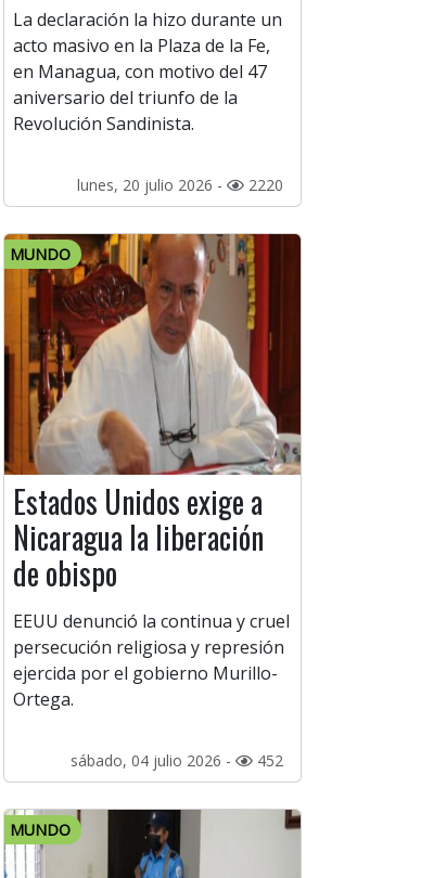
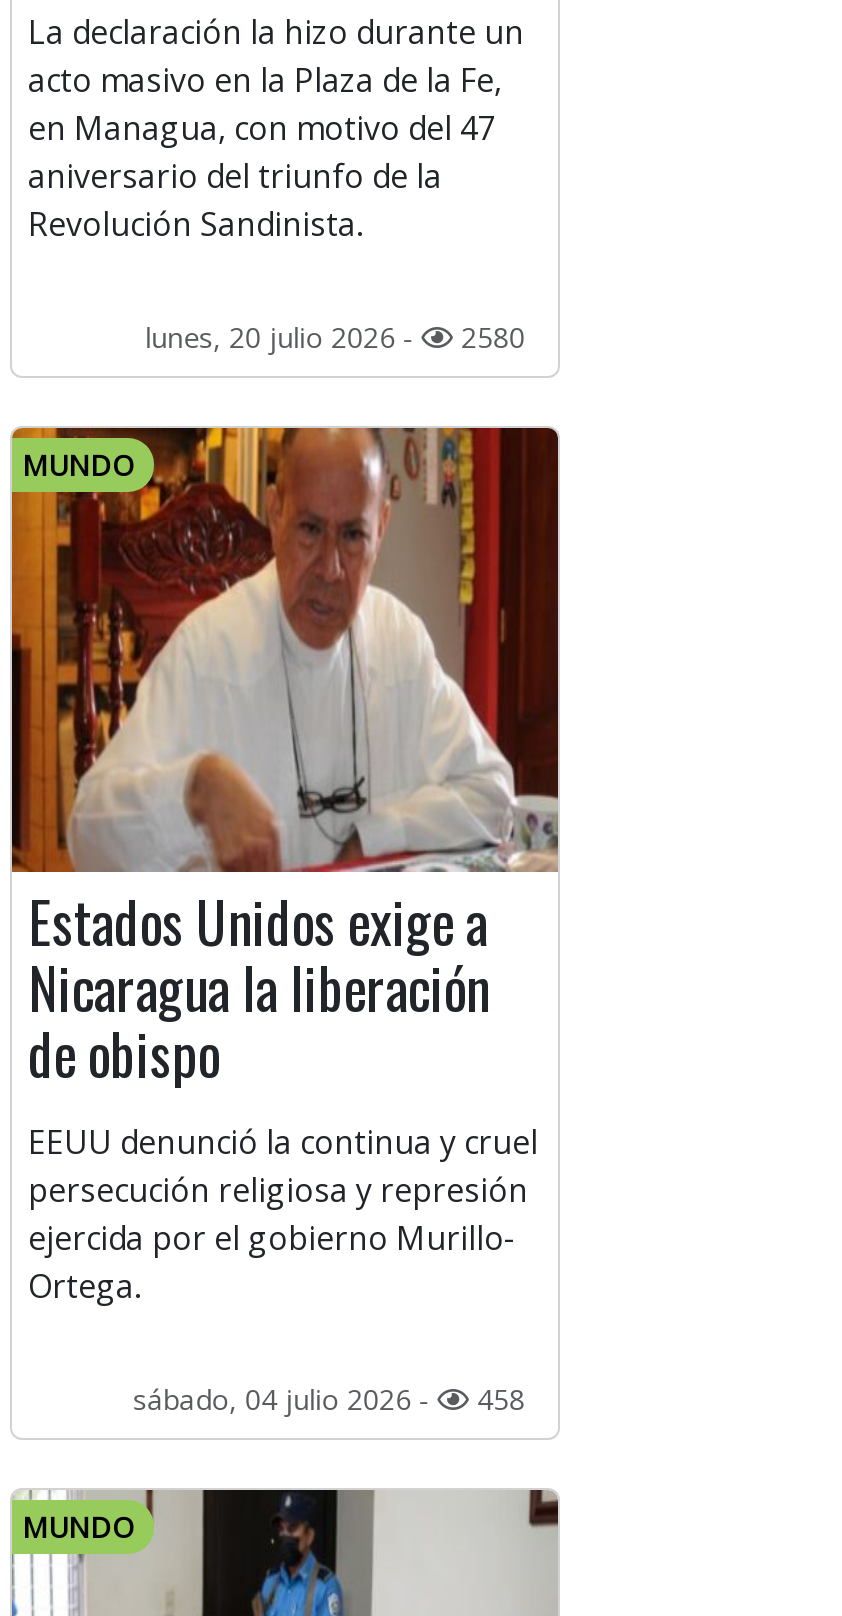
[77,175,283,195] lunes, 20 julio 2026 - 2220 -> [145,318,525,356] lunes, 20 julio 2026 - 2580
[70,750,283,771] sábado, 04 julio 2026 - 452 -> [133,1380,525,1418] sábado, 04 julio 2026 - 458

